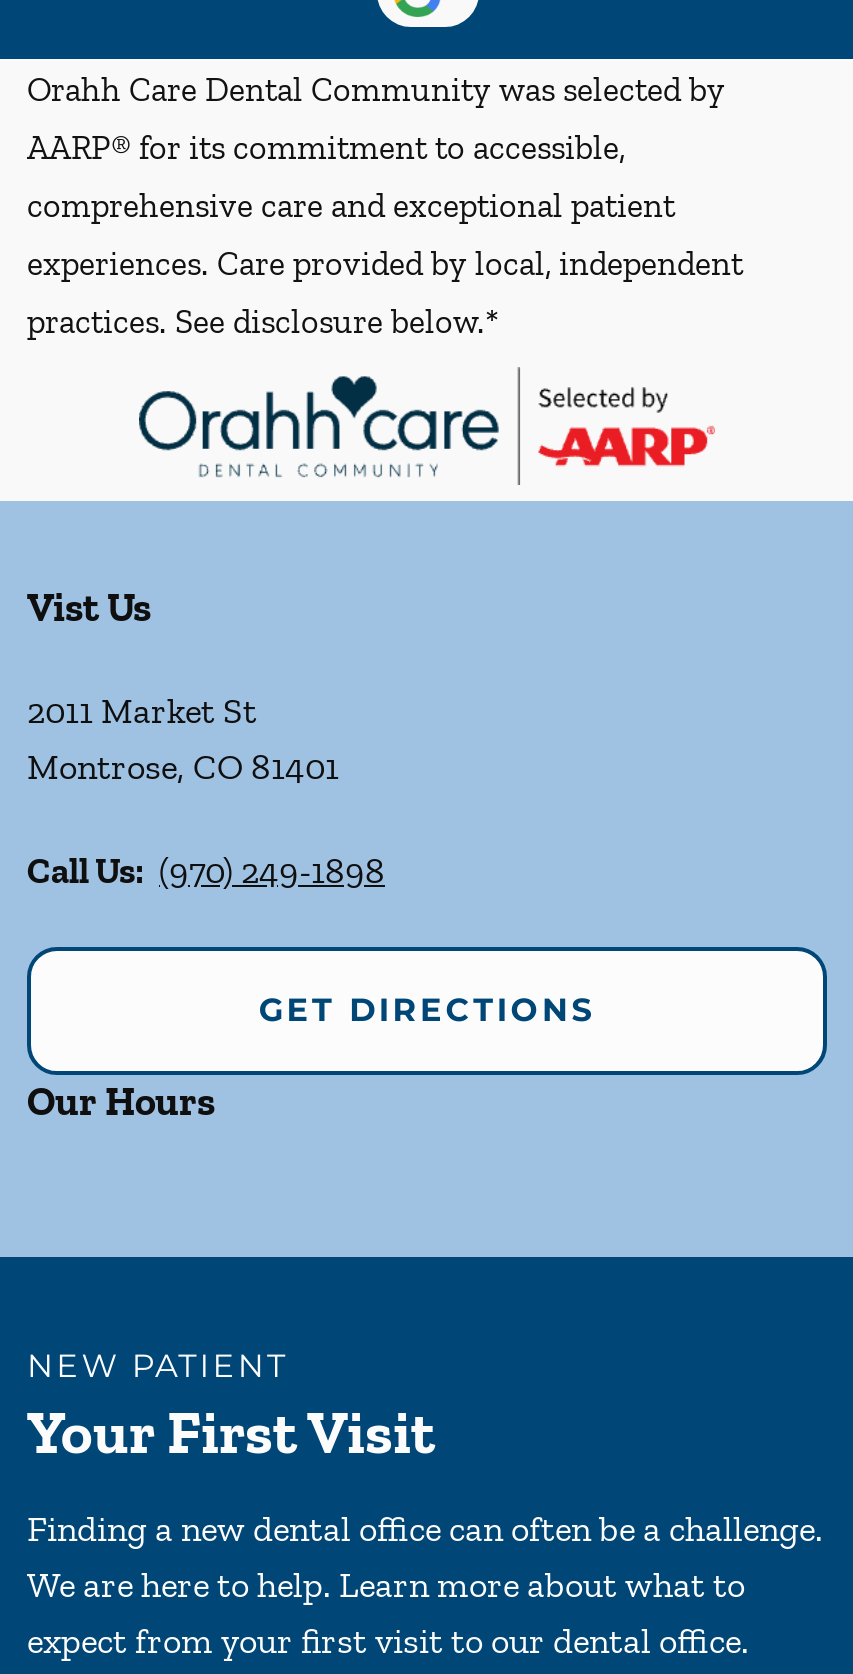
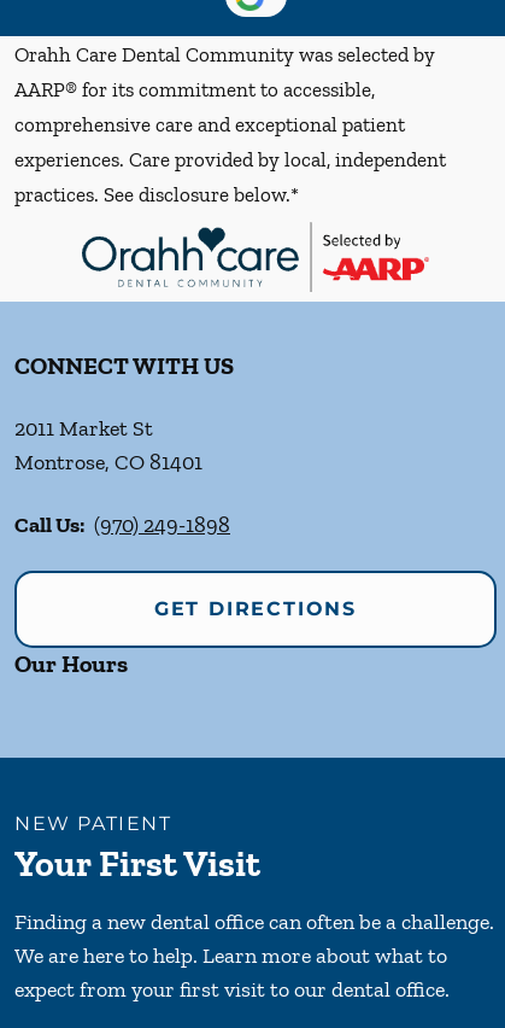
[27,583,151,631] Vist Us -> [14,351,234,380] CONNECT WITH US

